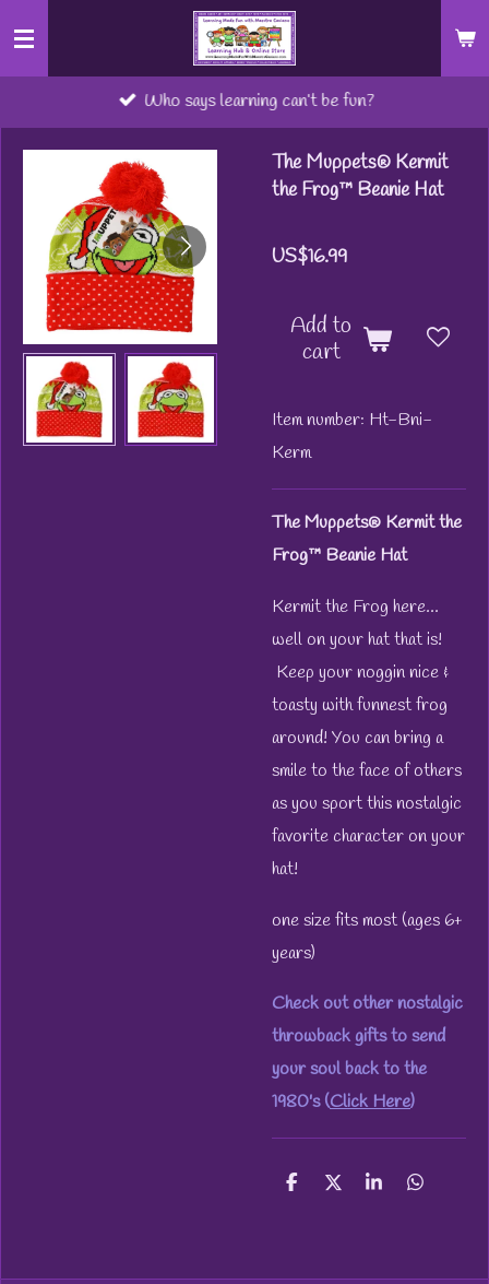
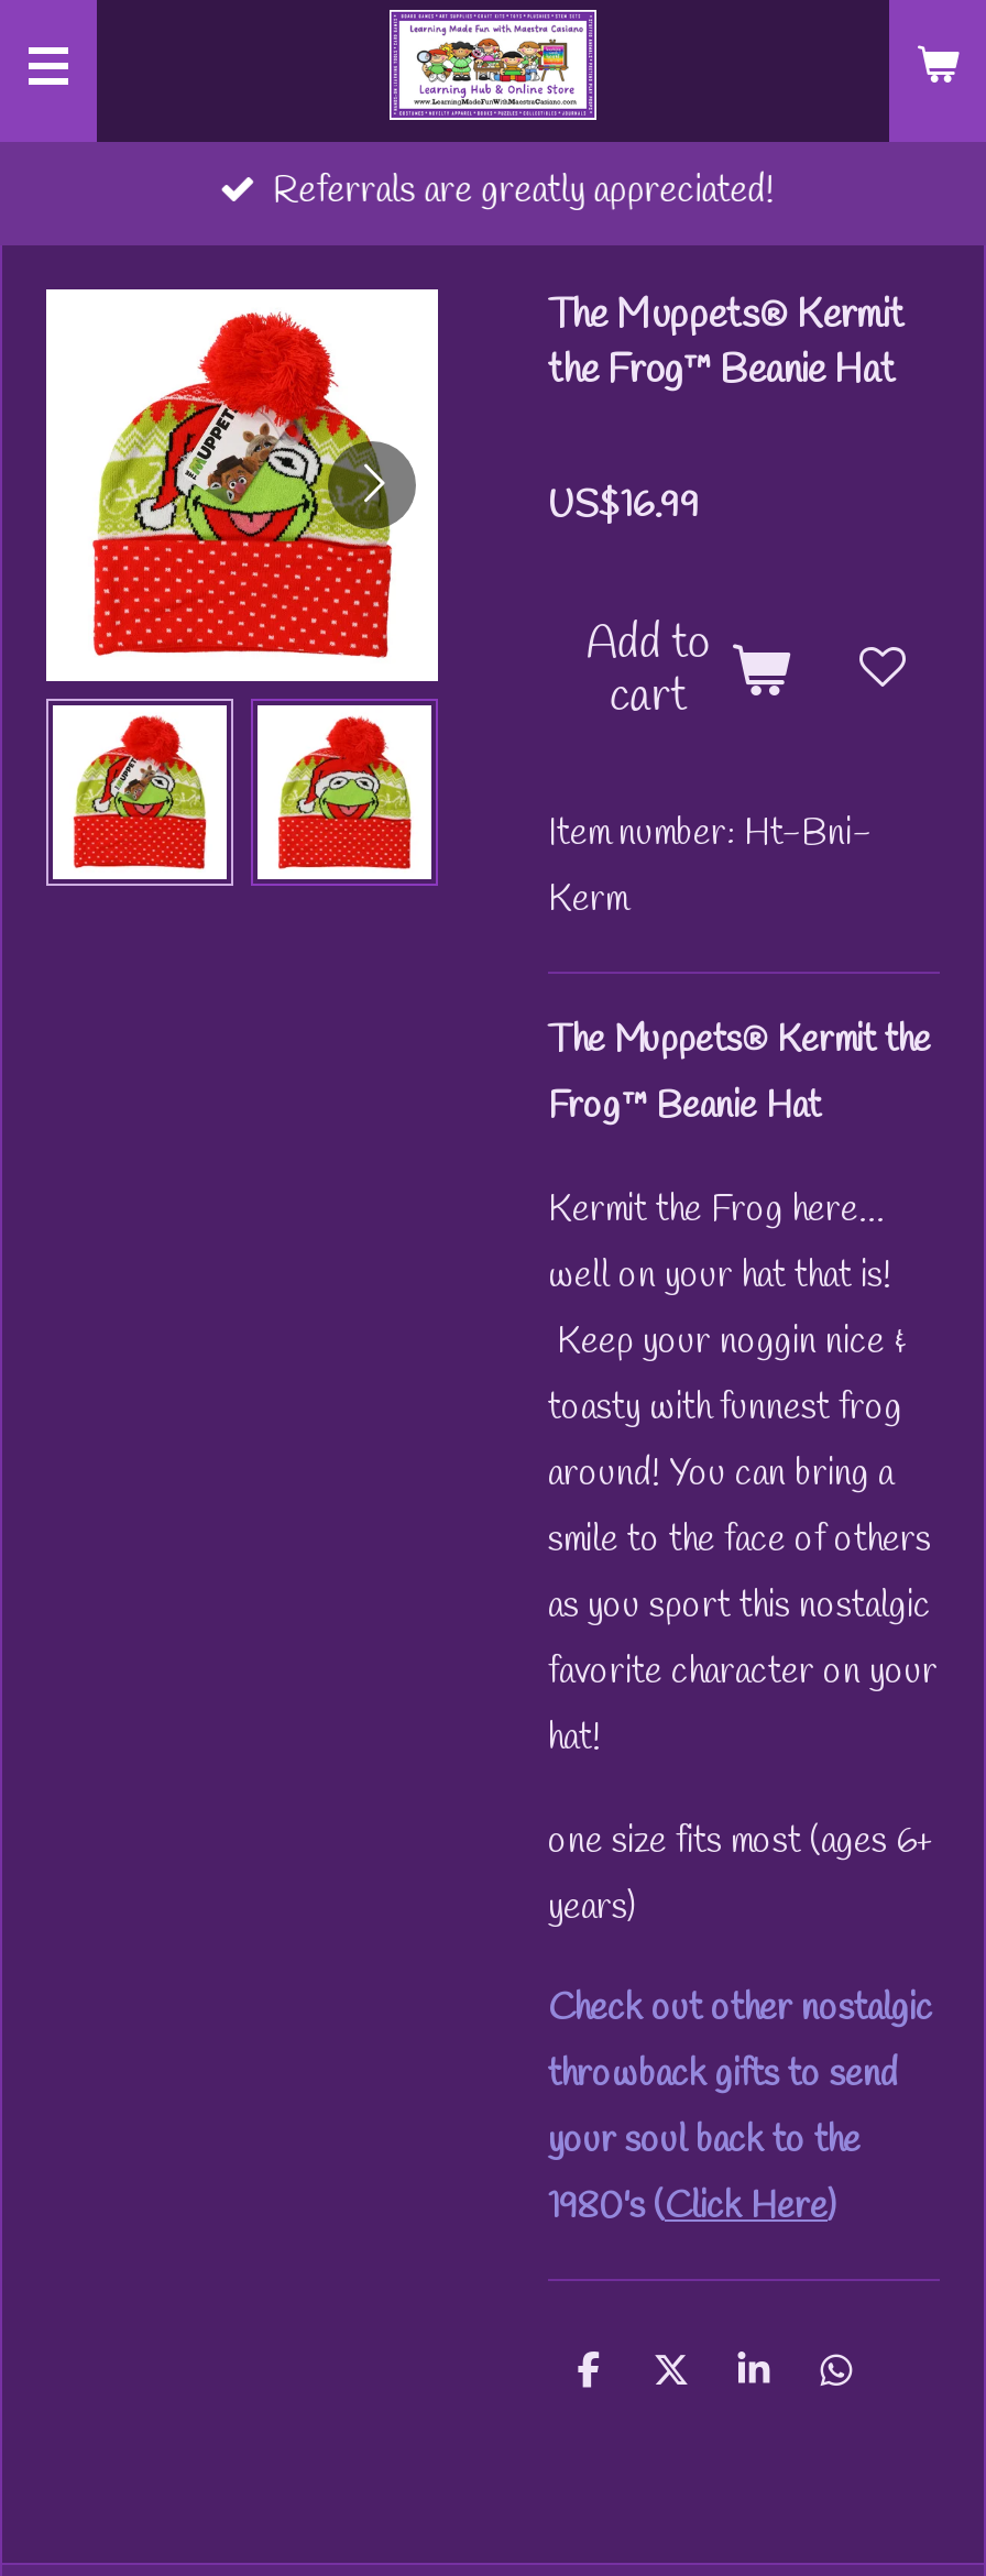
[144,89,375,114] Who says learning can’t be fun? -> [272,167,774,217] Referrals are greatly appreciated!

